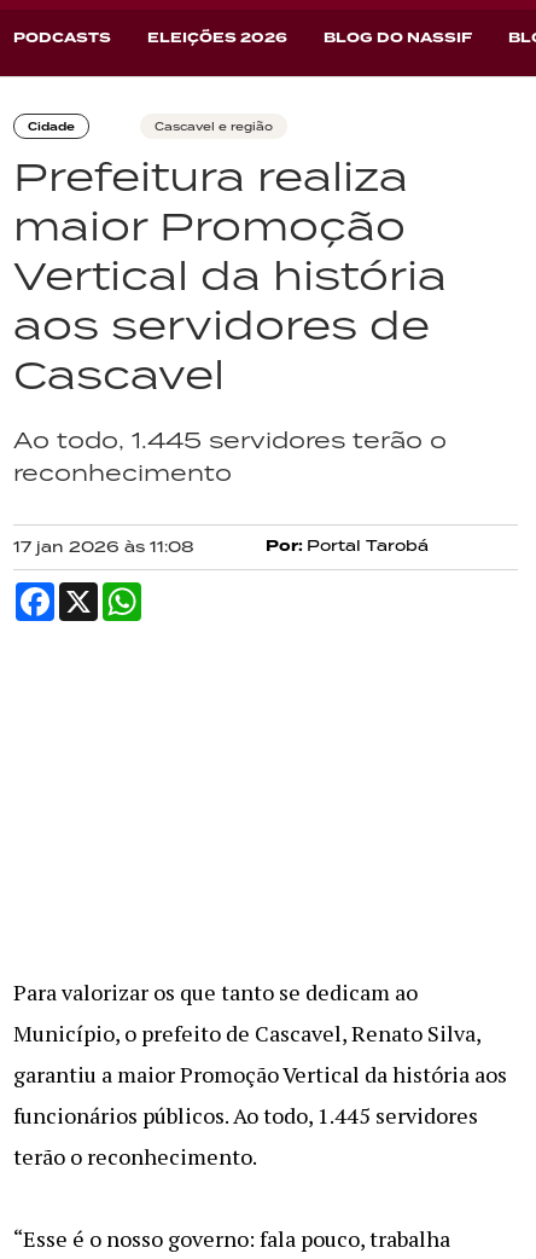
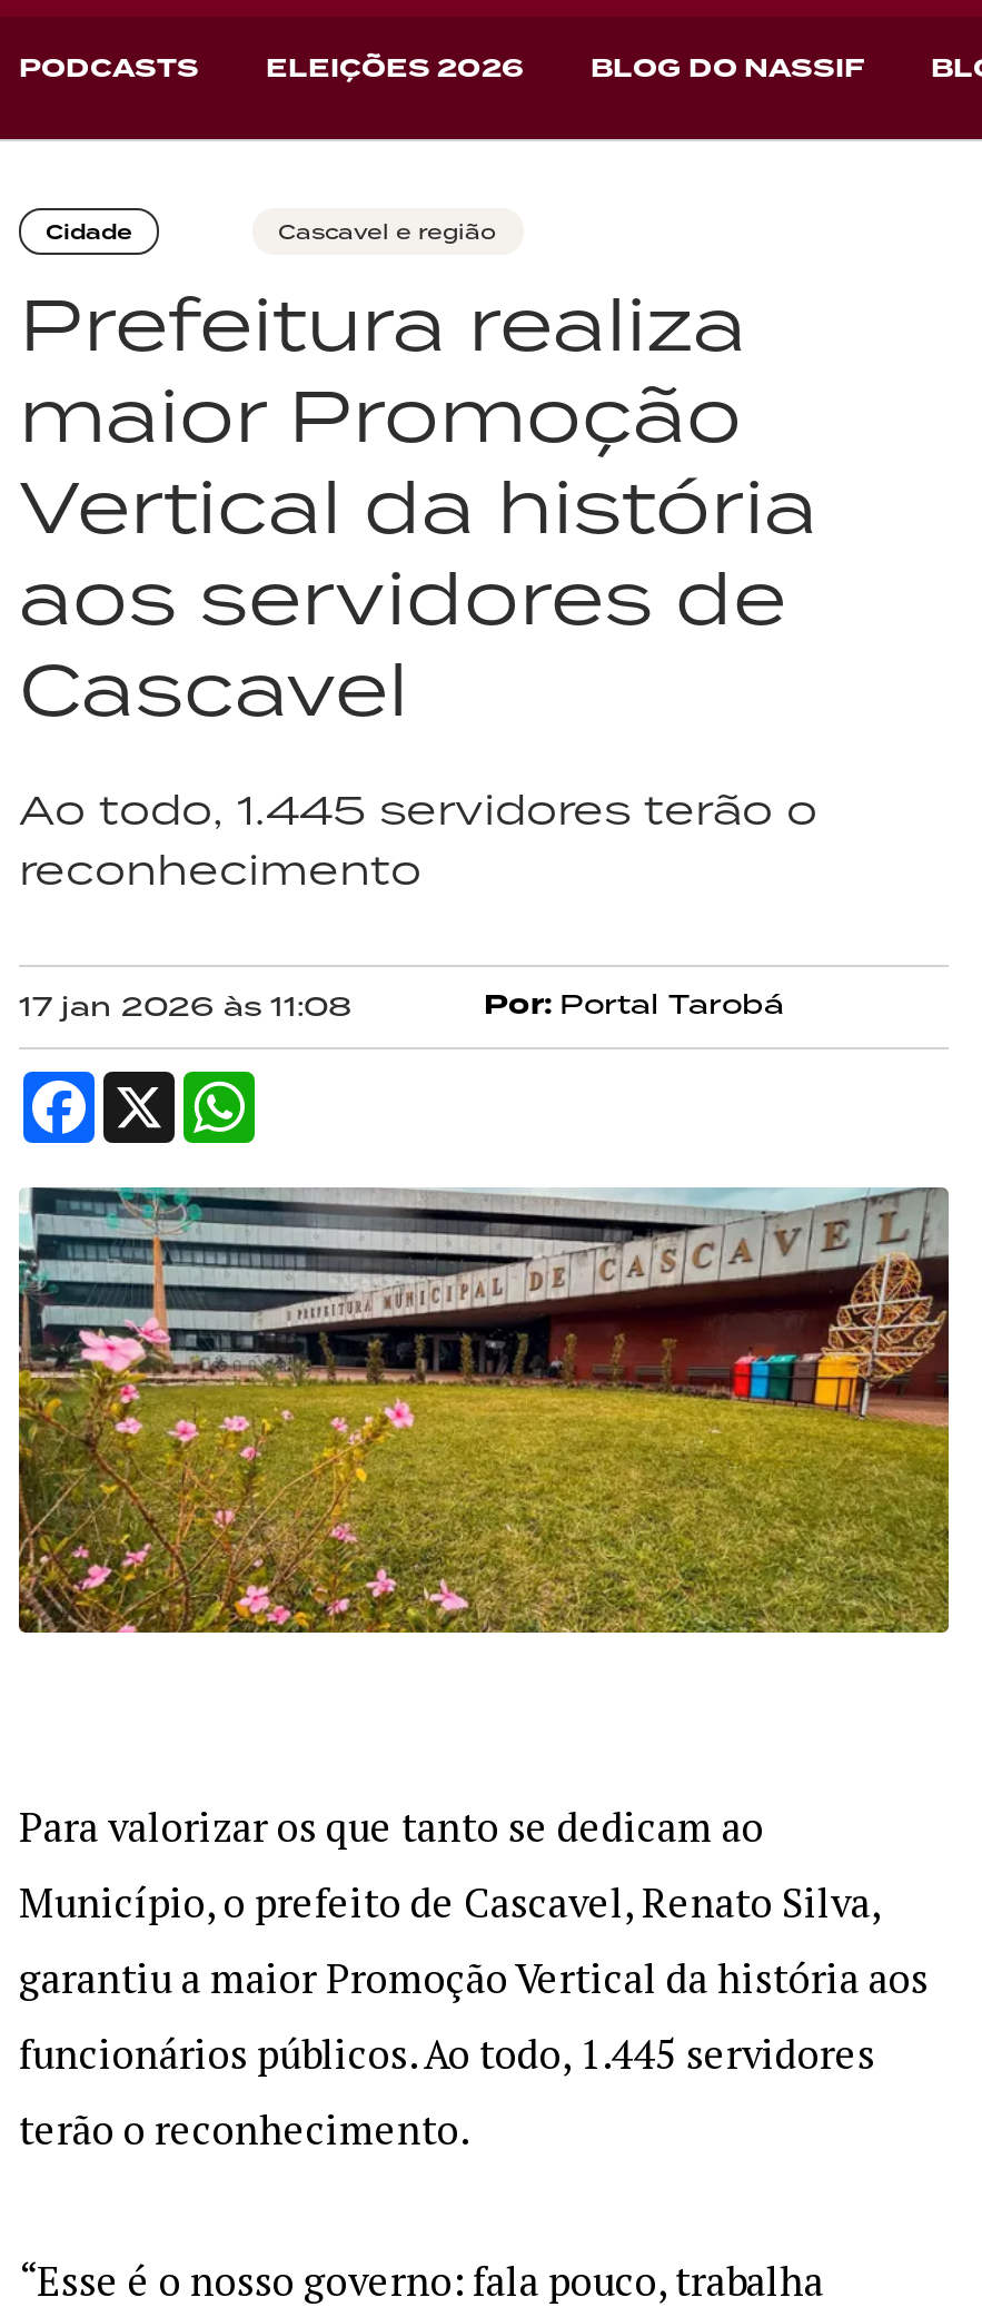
none -> [17,1185,951,1635] [image]

